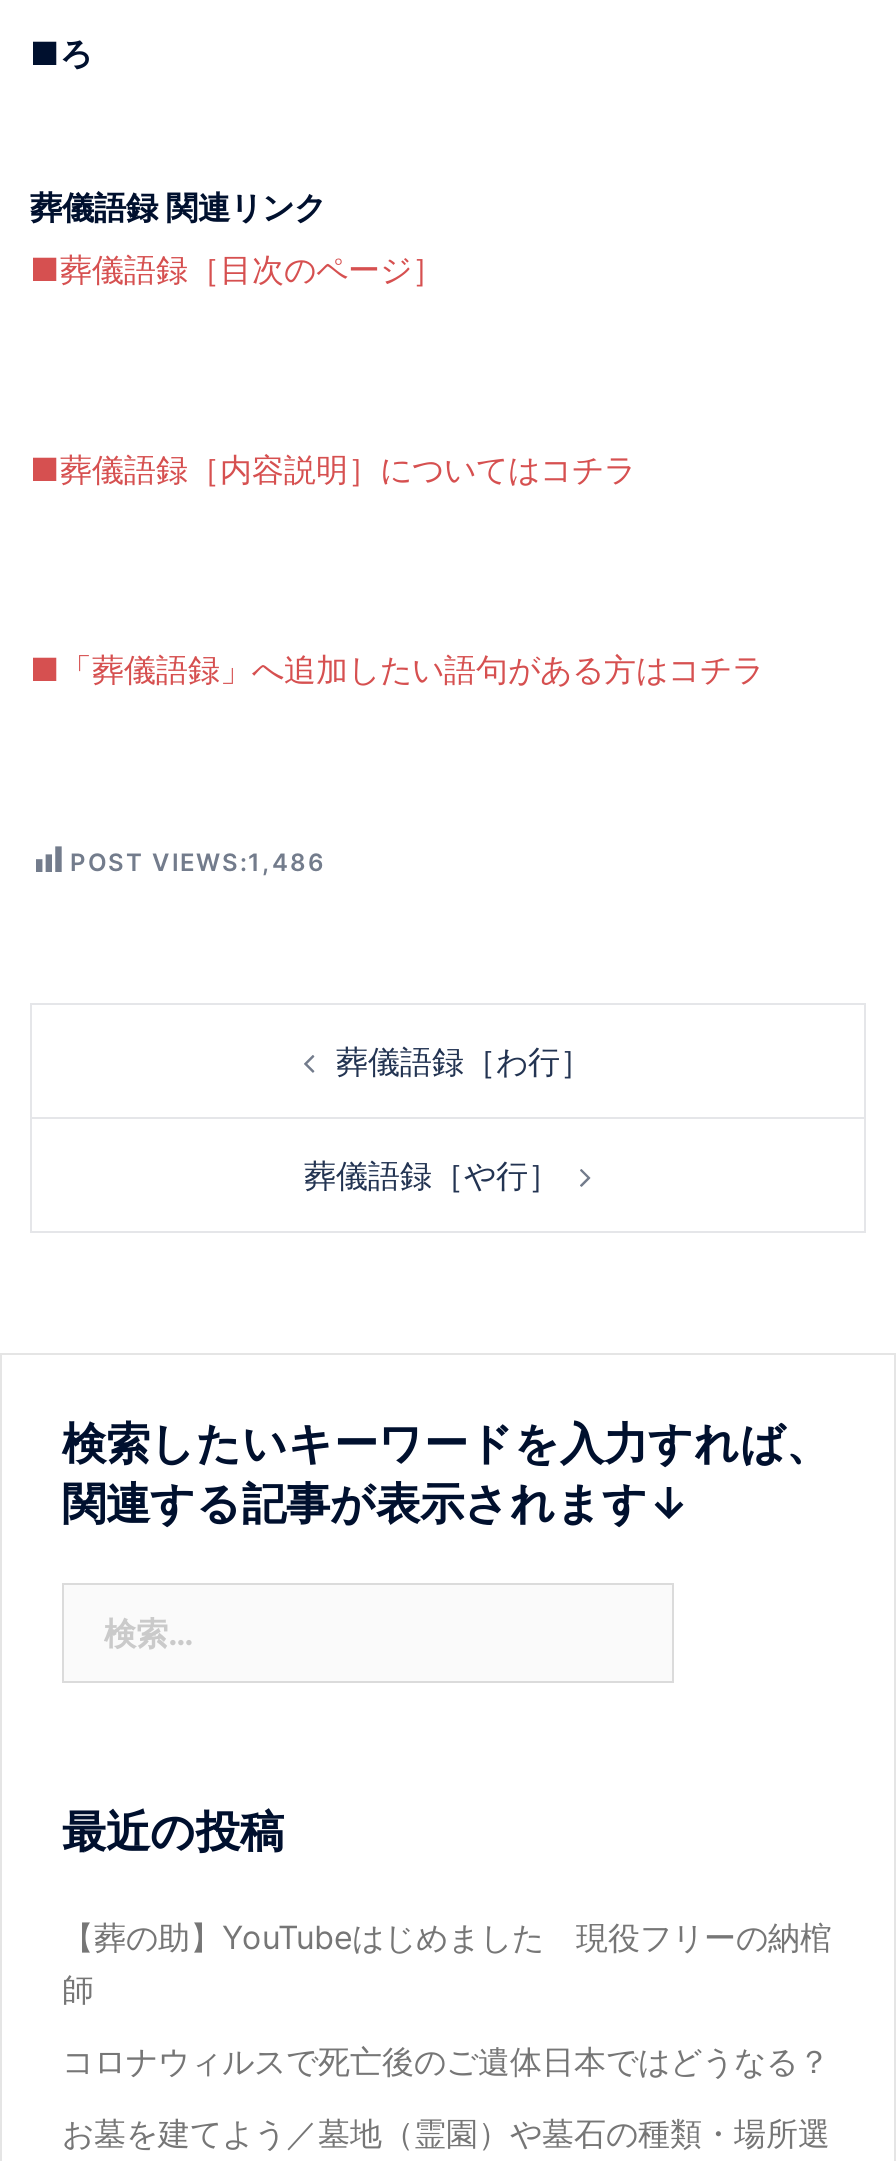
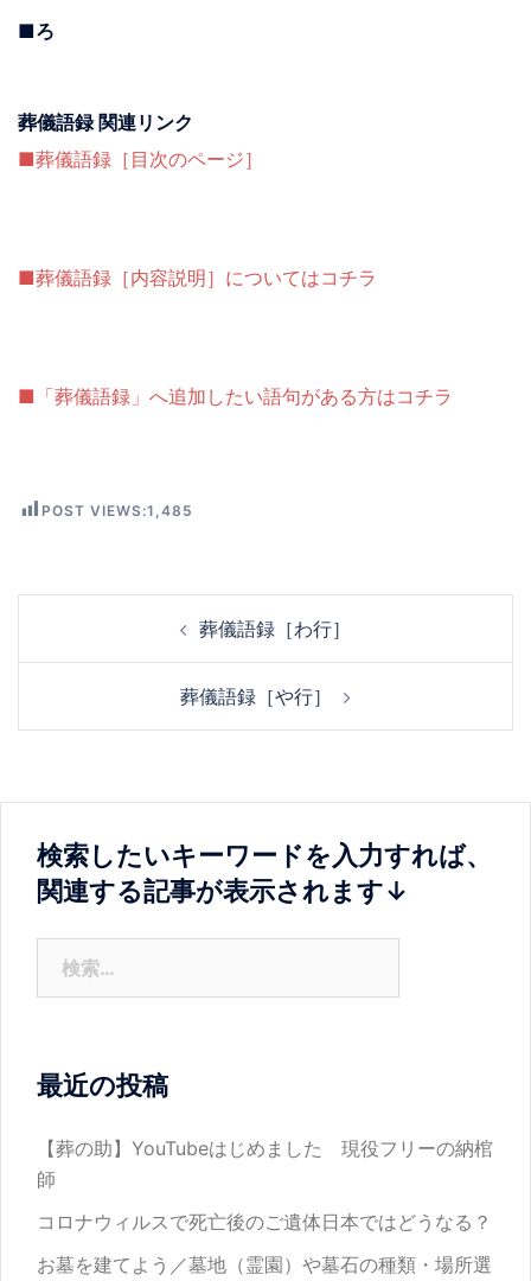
[70,847,326,877] POST VIEWS:1,486 -> [41,502,193,520] POST VIEWS:1,485

